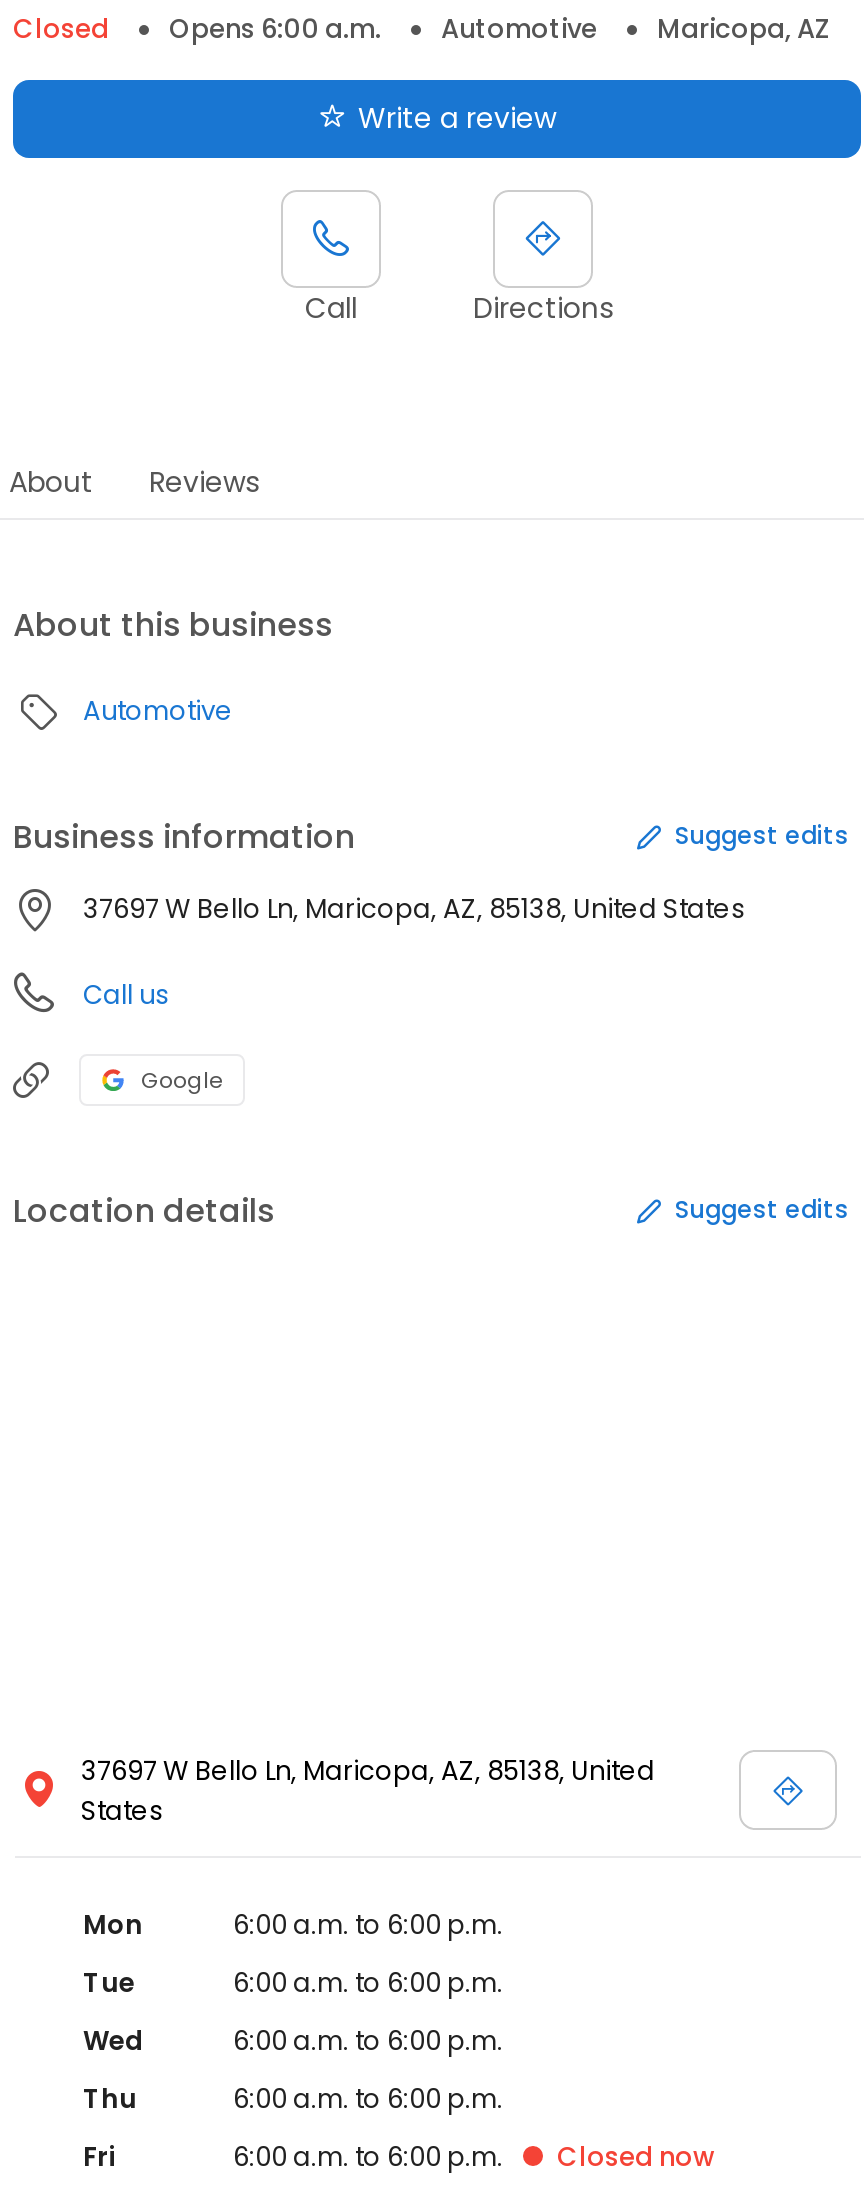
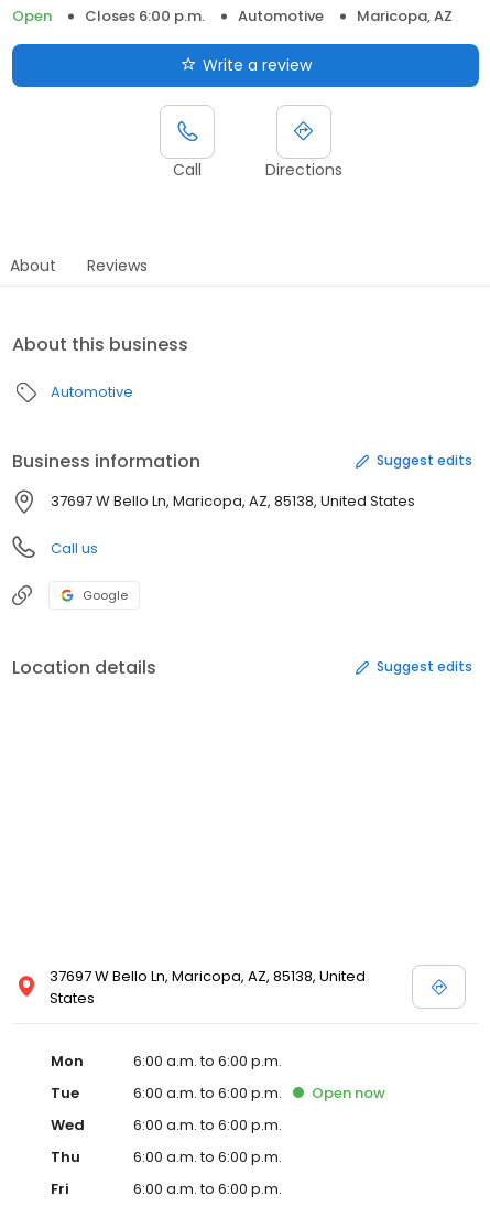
[13,10,381,48] Closed | Opens 6:00 a.m. -> [12,5,205,26] Open | Closes 6:00 p.m.
none -> [312,1082,385,1103] Open now
[557,2138,715,2176] Closed now -> none

